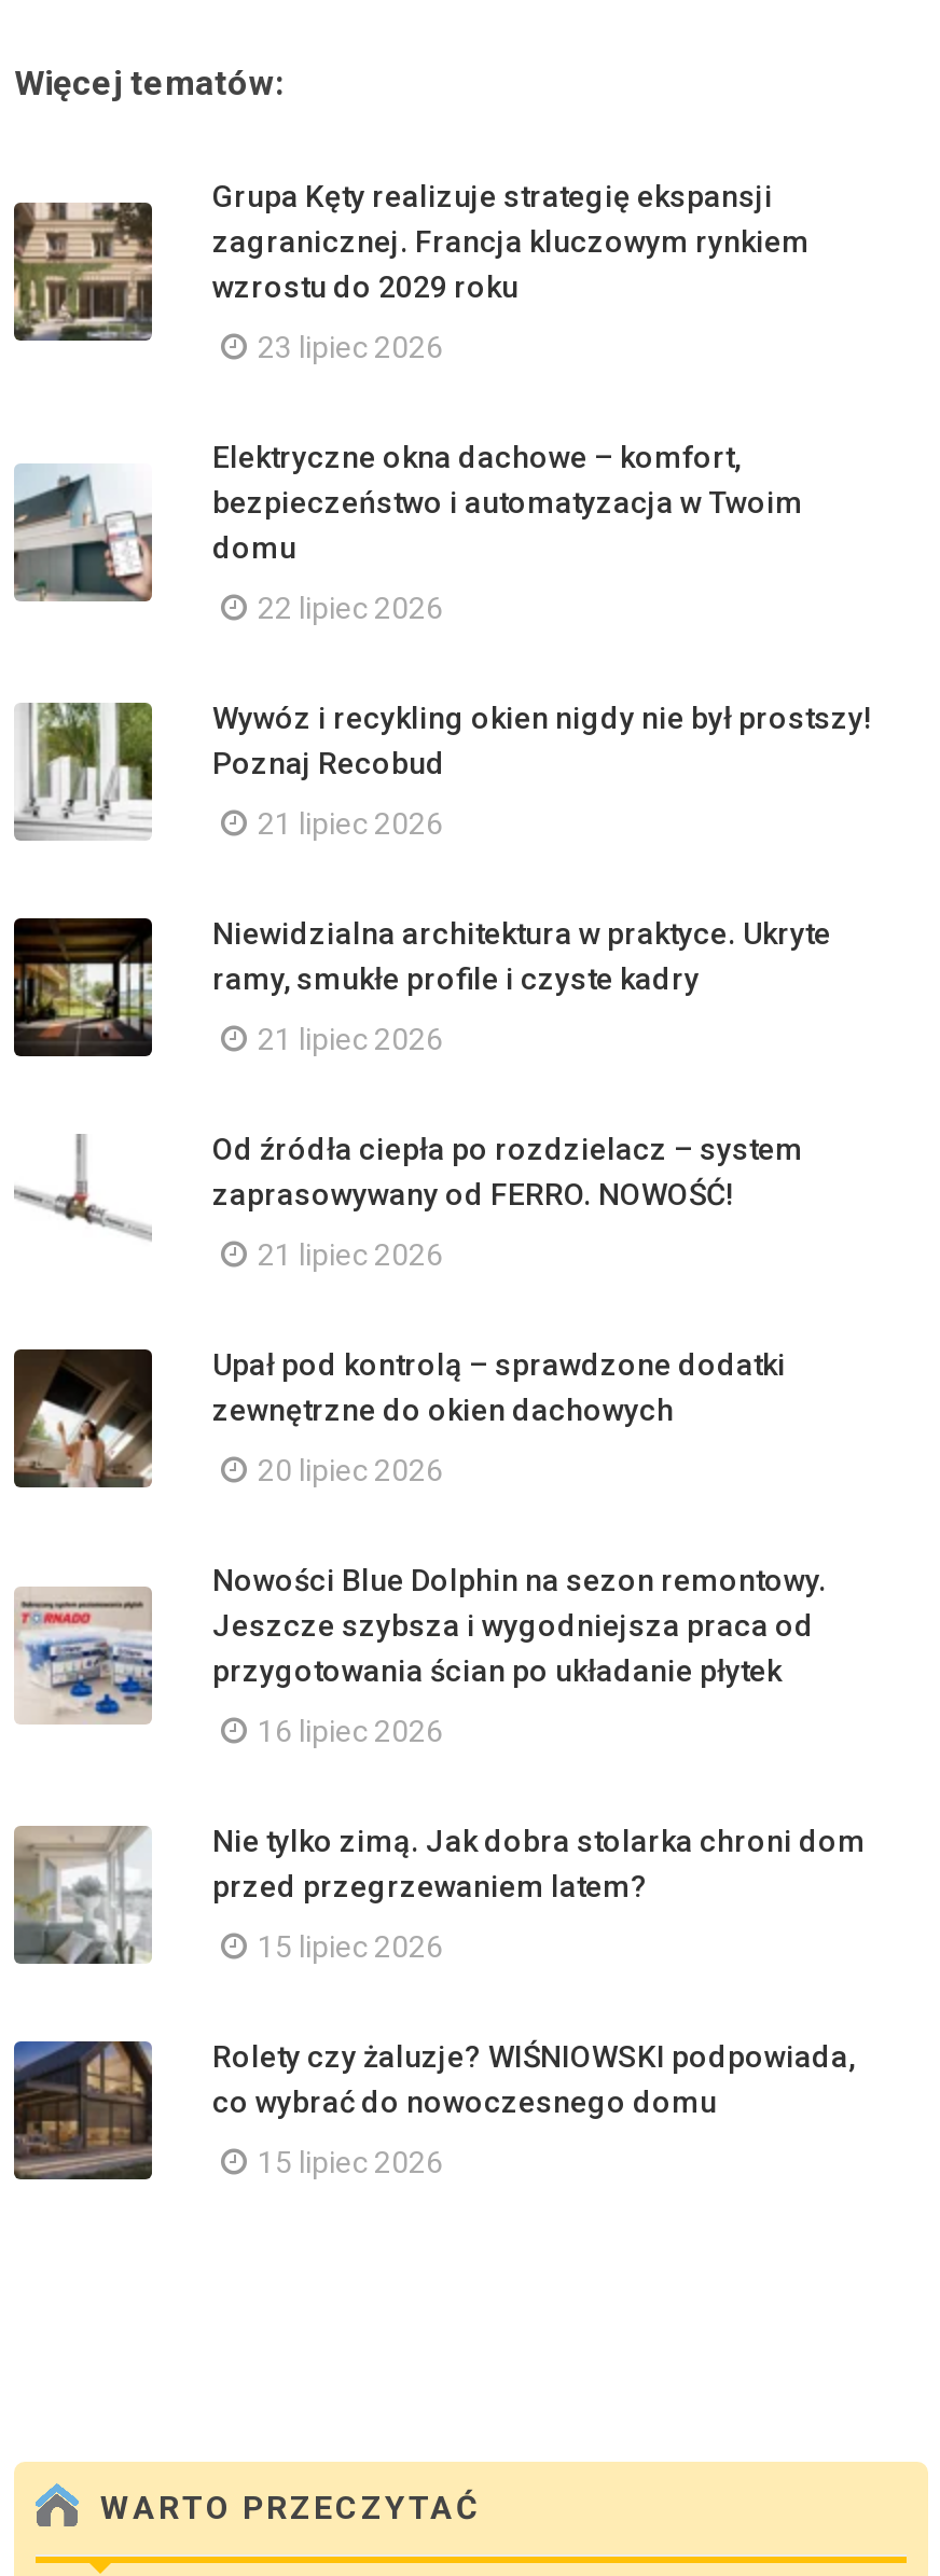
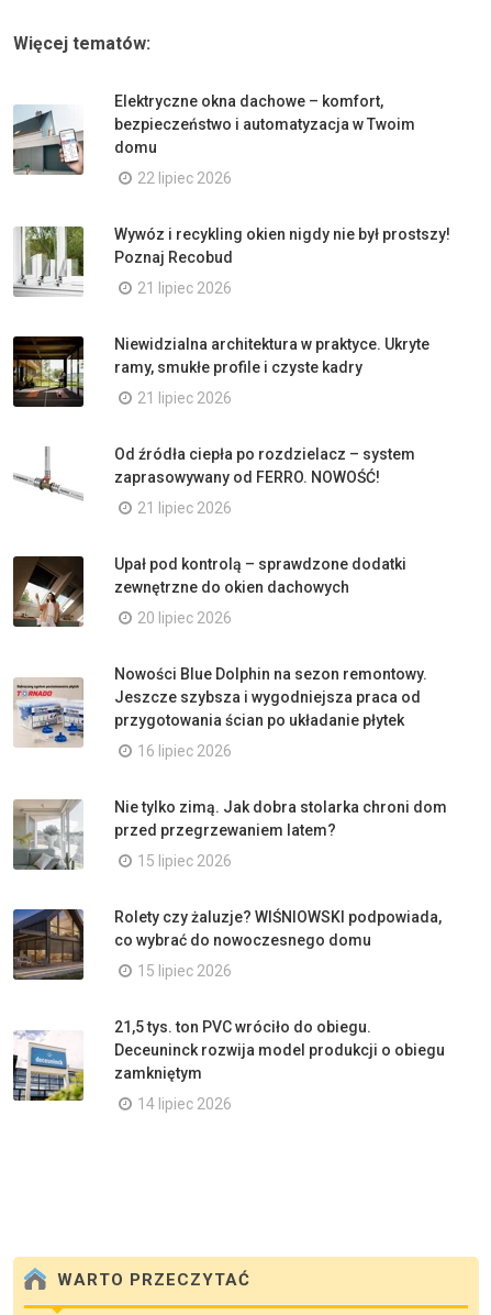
[12,178,810,364] [image] | Grupa Kęty realizuje strategię ekspansji | zagranicznej. Francja kluczowym rynkiem | wzrostu do 2029 roku | 23 lipiec 2026 -> none
moved [12,439,872,2179] -> [12,92,450,979]: [image] | Elektryczne okna dachowe – komfort, | bezpieczeństwo i automatyzacja w Twoim | ... | co wybrać do nowoczesnego domu | 15 lipiec 2026
none -> [12,1018,445,1112] [image] | 21,5 tys. ton PVC wróciło do obiegu. | Deceuninck rozwija model produkcji o obiegu | zamkniętym | 14 lipiec 2026

